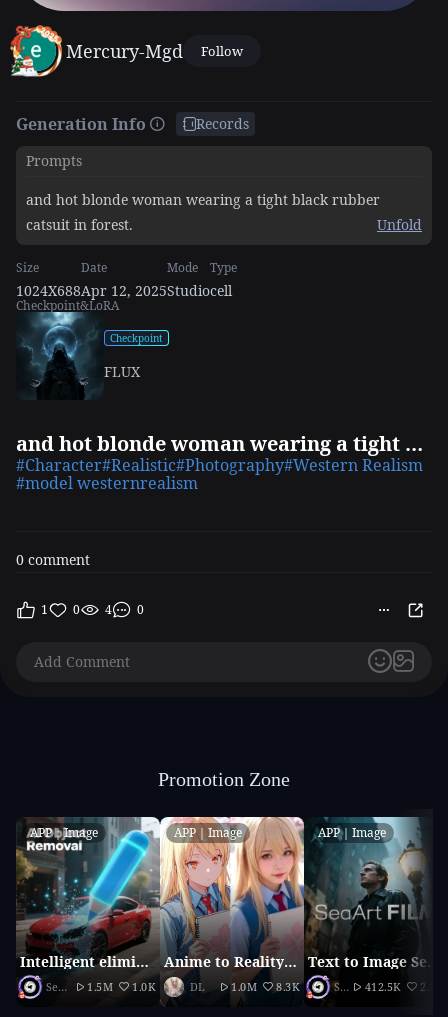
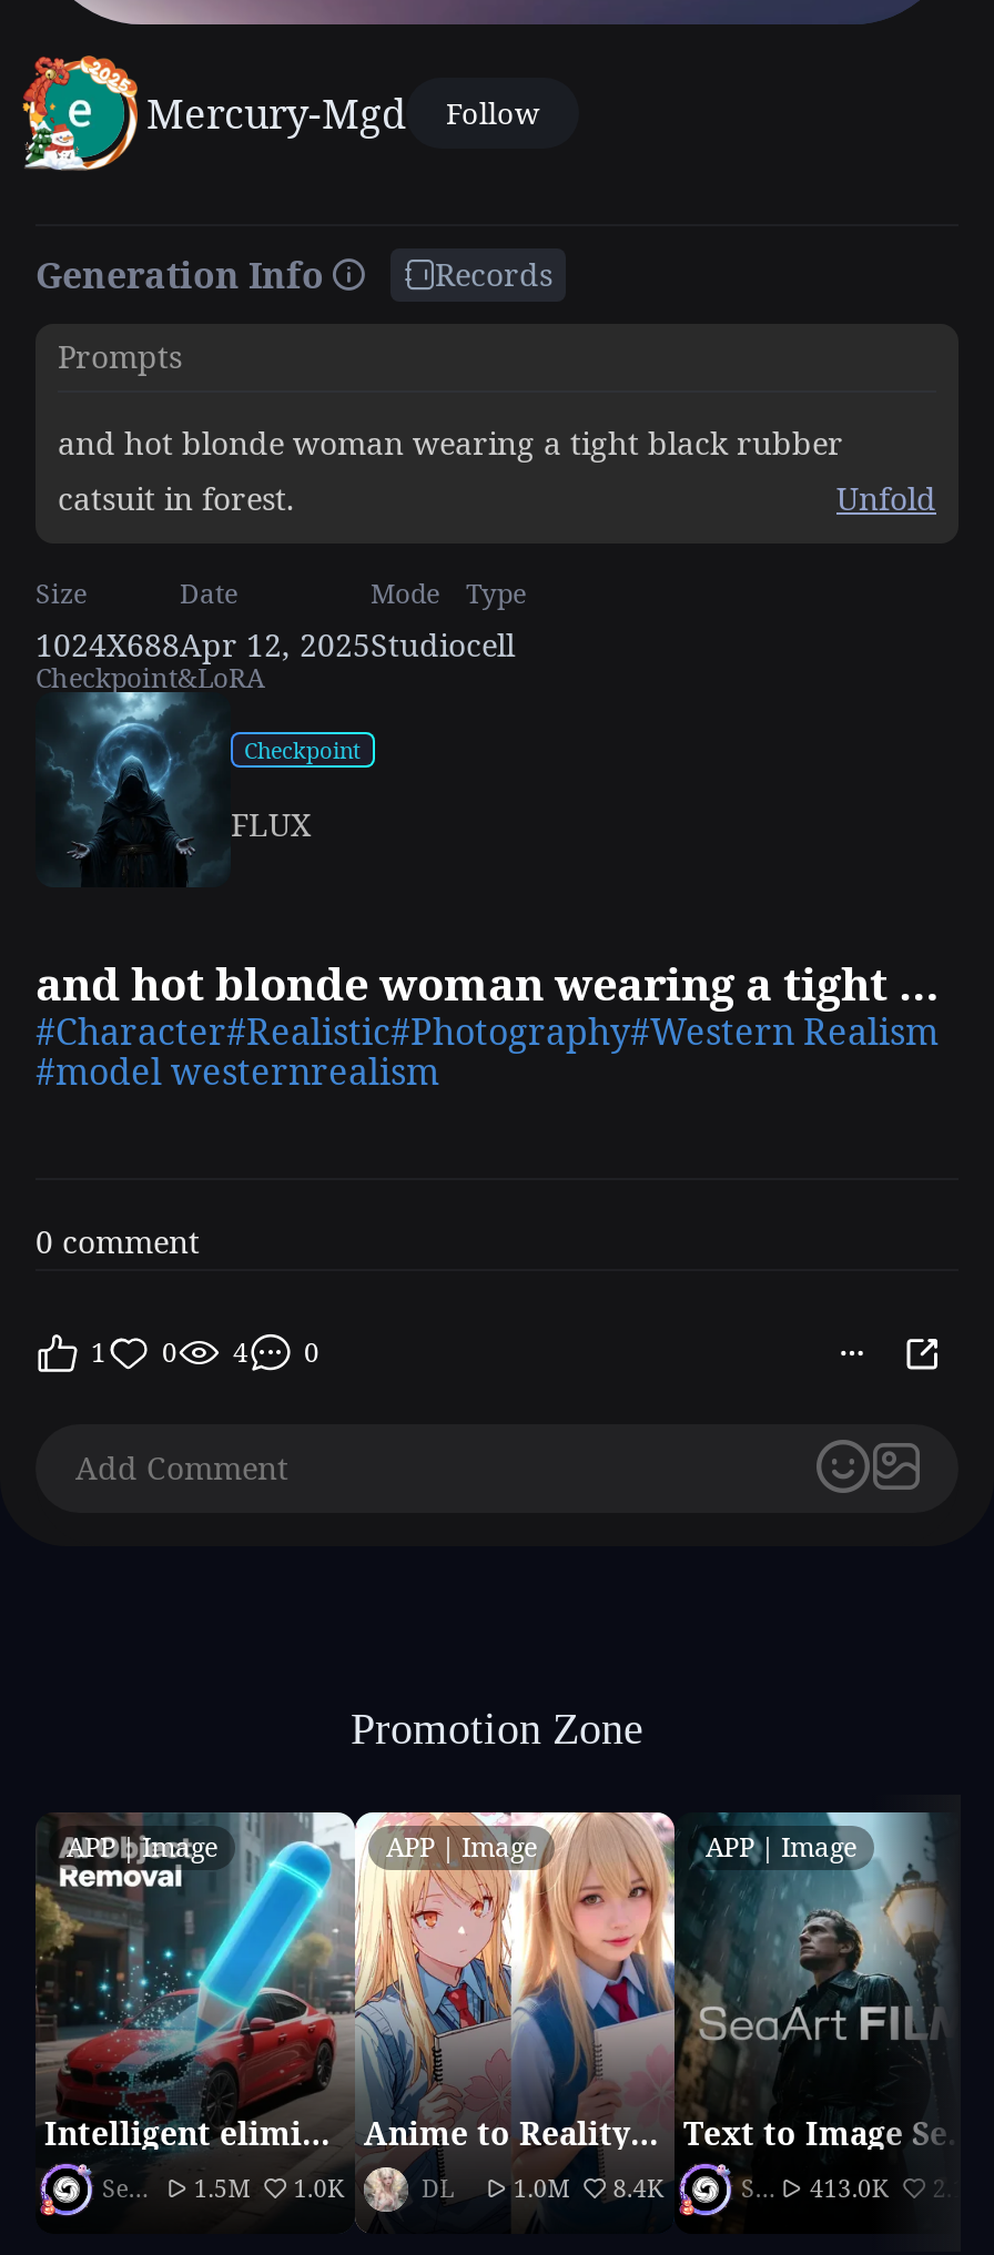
[190,979,299,994] DL 1.0M 8.3K -> [422,2171,663,2205] DL 1.0M 8.4K
[365,979,400,994] 412.5K -> [810,2171,887,2205] 413.0K

